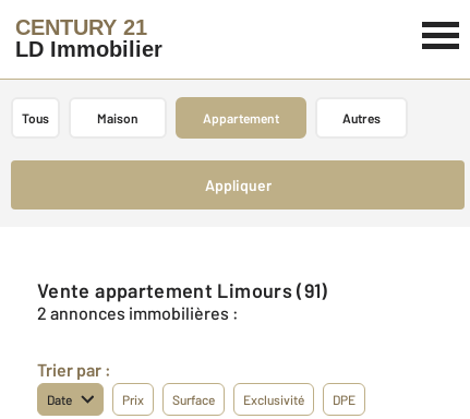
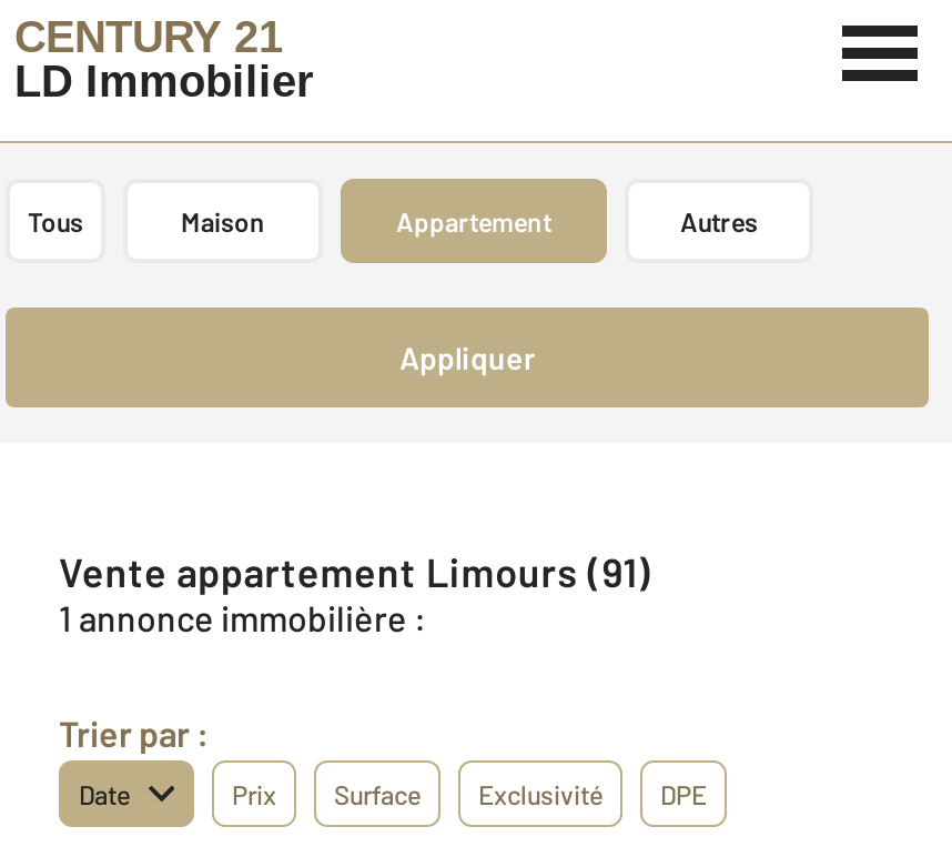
[37,302,239,323] 2 annonces immobilières : -> [59,596,427,638] 1 annonce immobilière :

